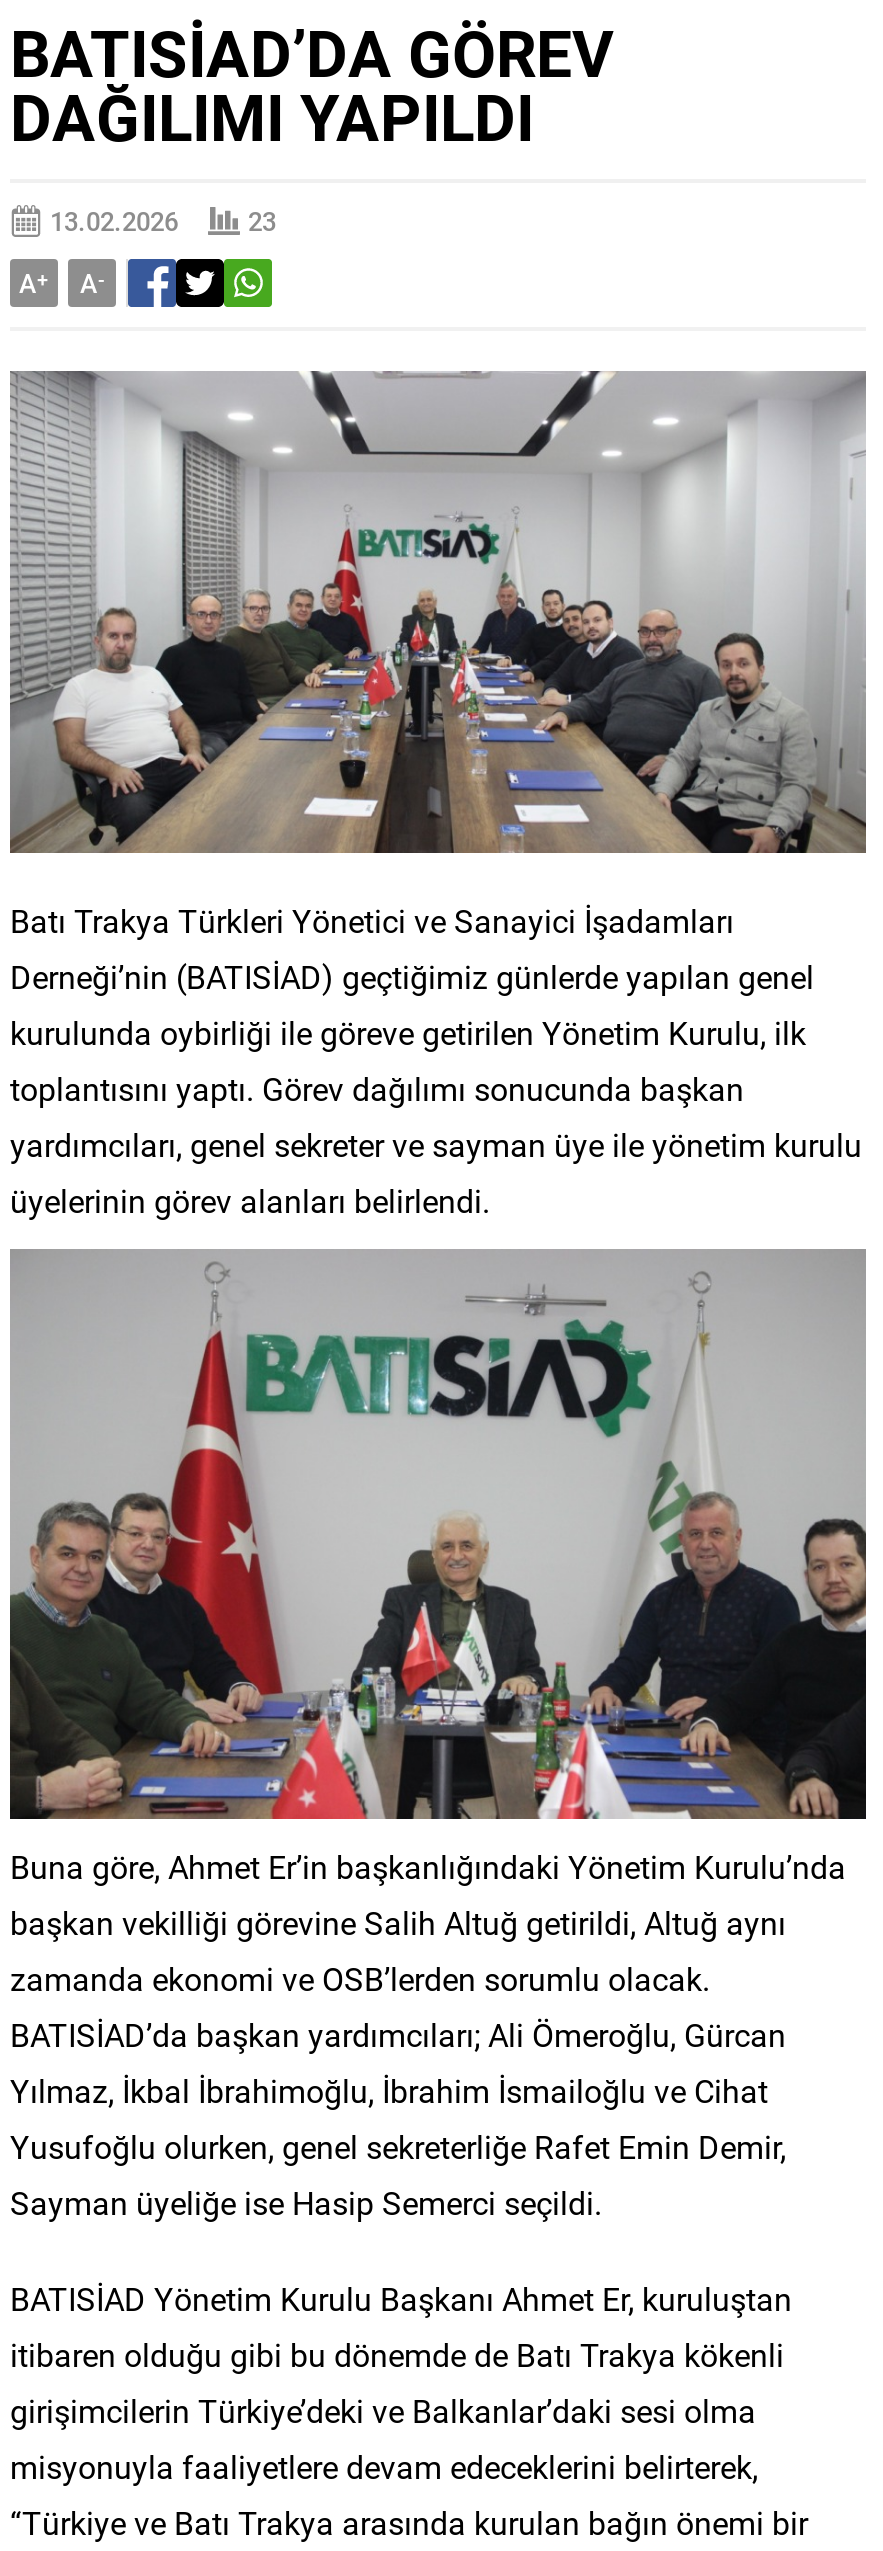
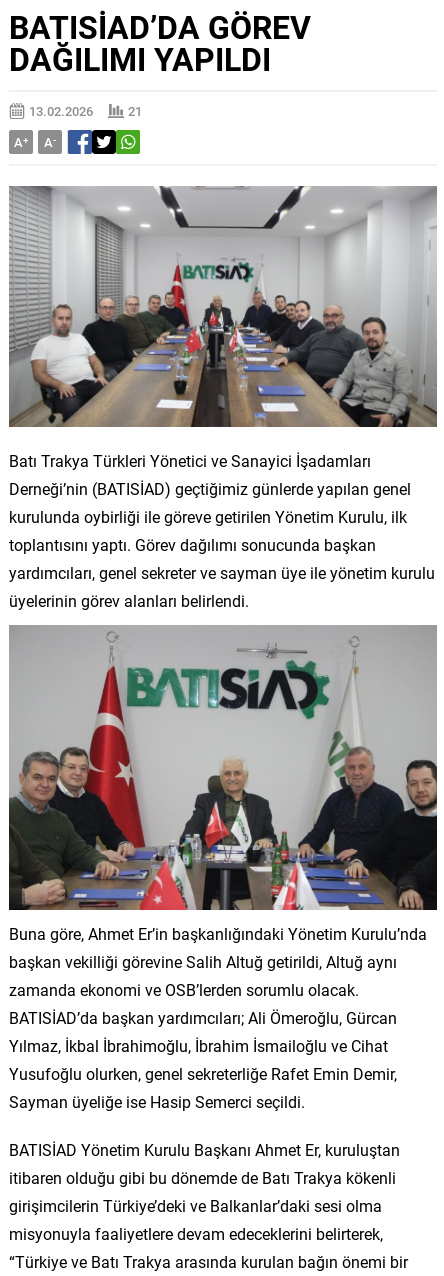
[50,203,276,239] 13.02.2026 23 -> [29,102,142,120] 13.02.2026 21

